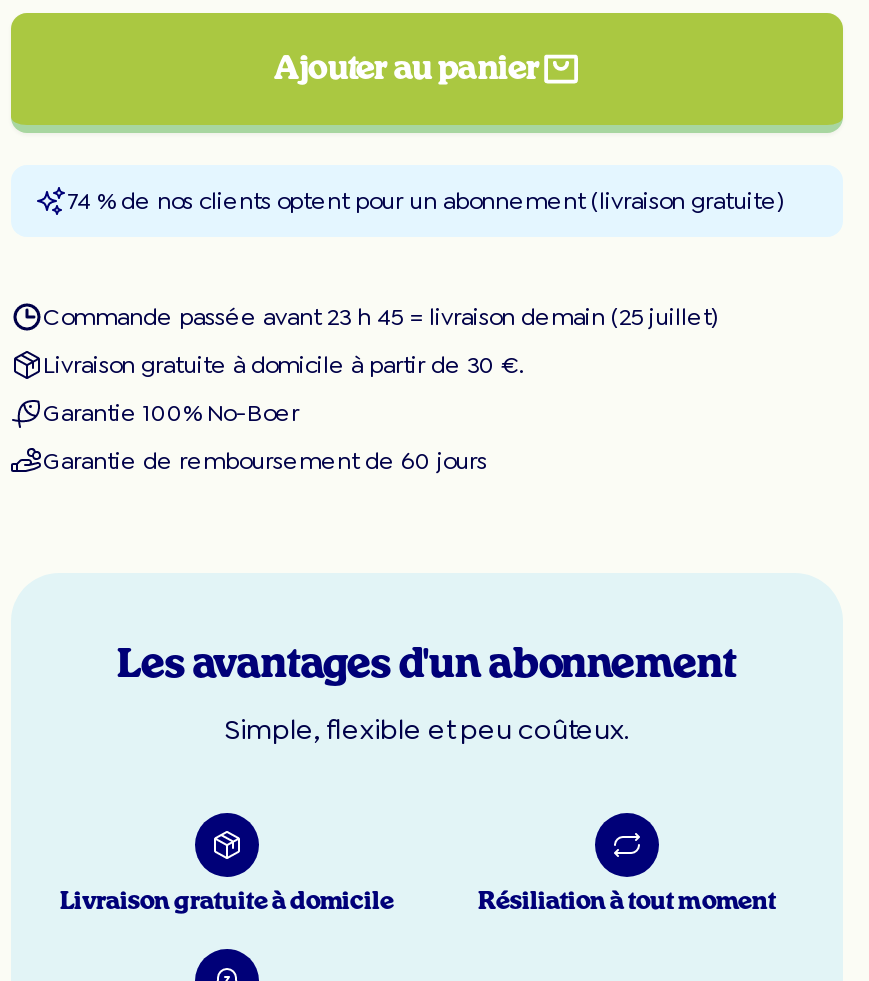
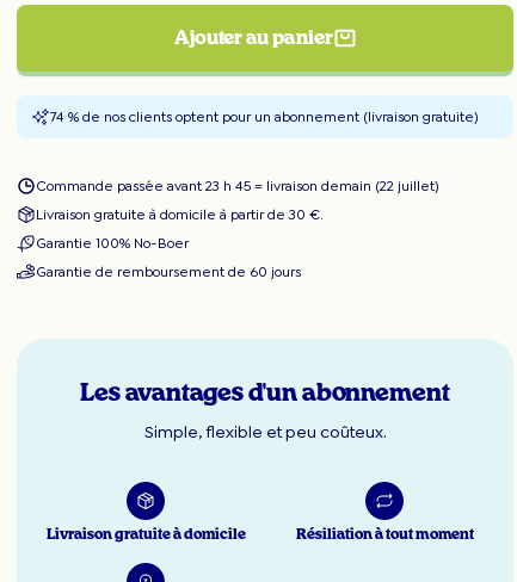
[43,301,719,333] Commande passée avant 23 h 45 = livraison demain (25 juillet) -> [36,176,439,195] Commande passée avant 23 h 45 = livraison demain (22 juillet)

